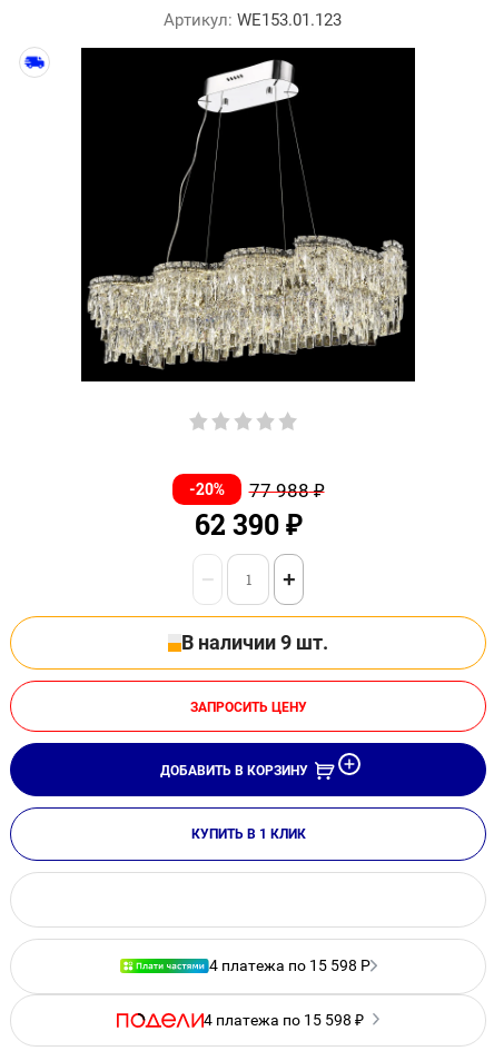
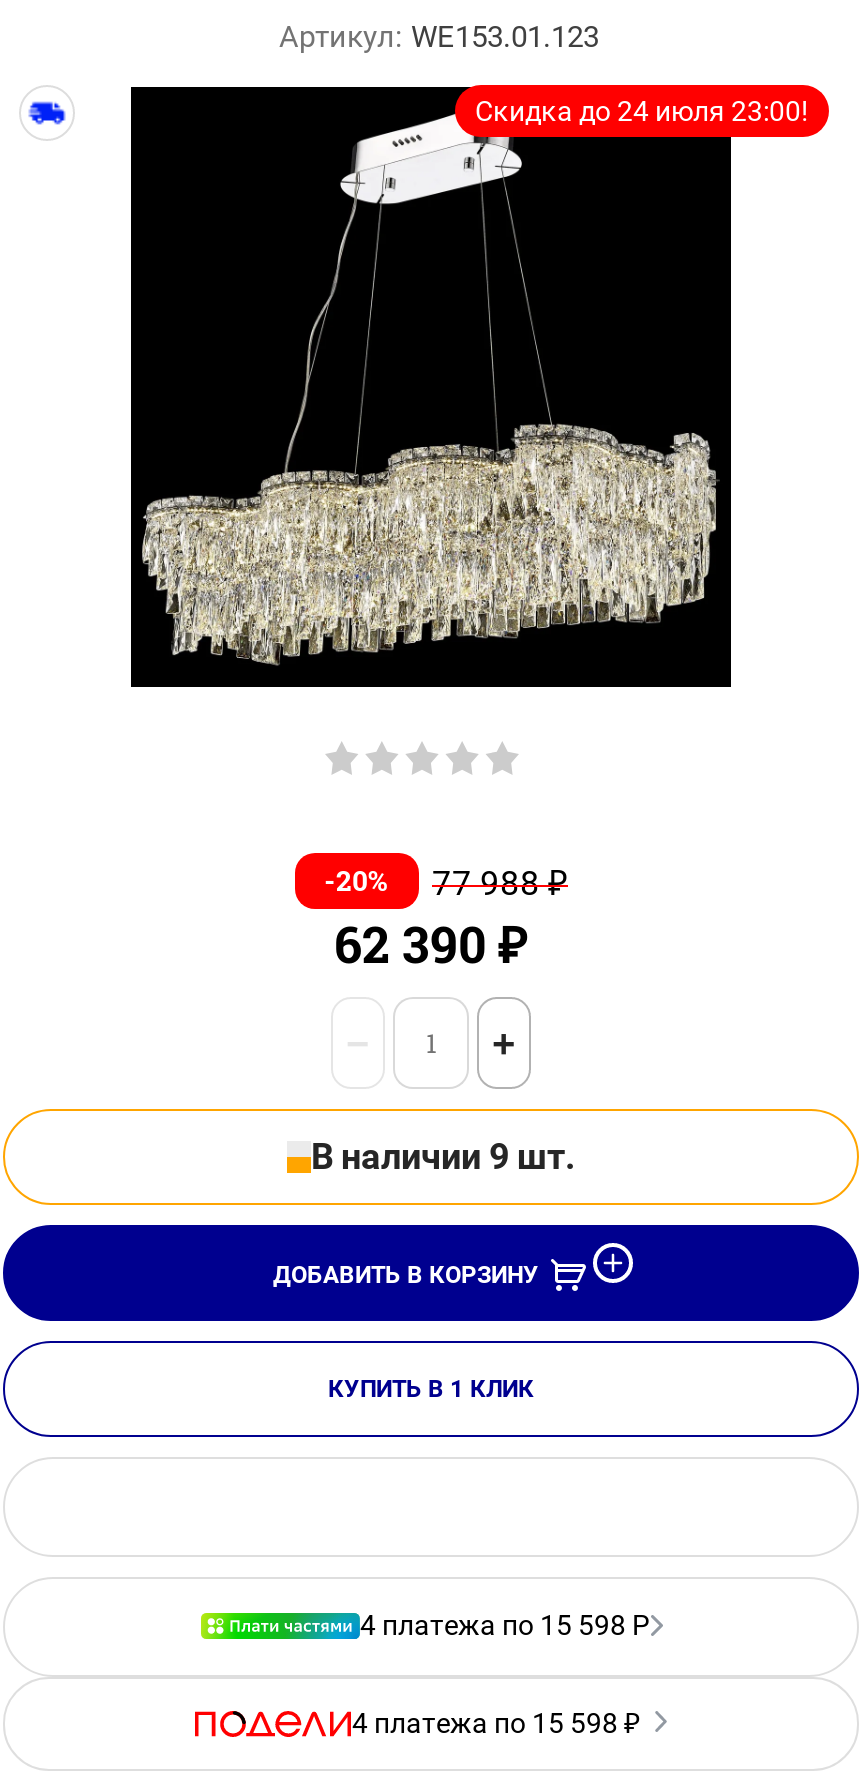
none -> [475,95,809,127] Скидка до 24 июля 23:00!
[190,699,307,715] ЗАПРОСИТЬ ЦЕНУ -> none

